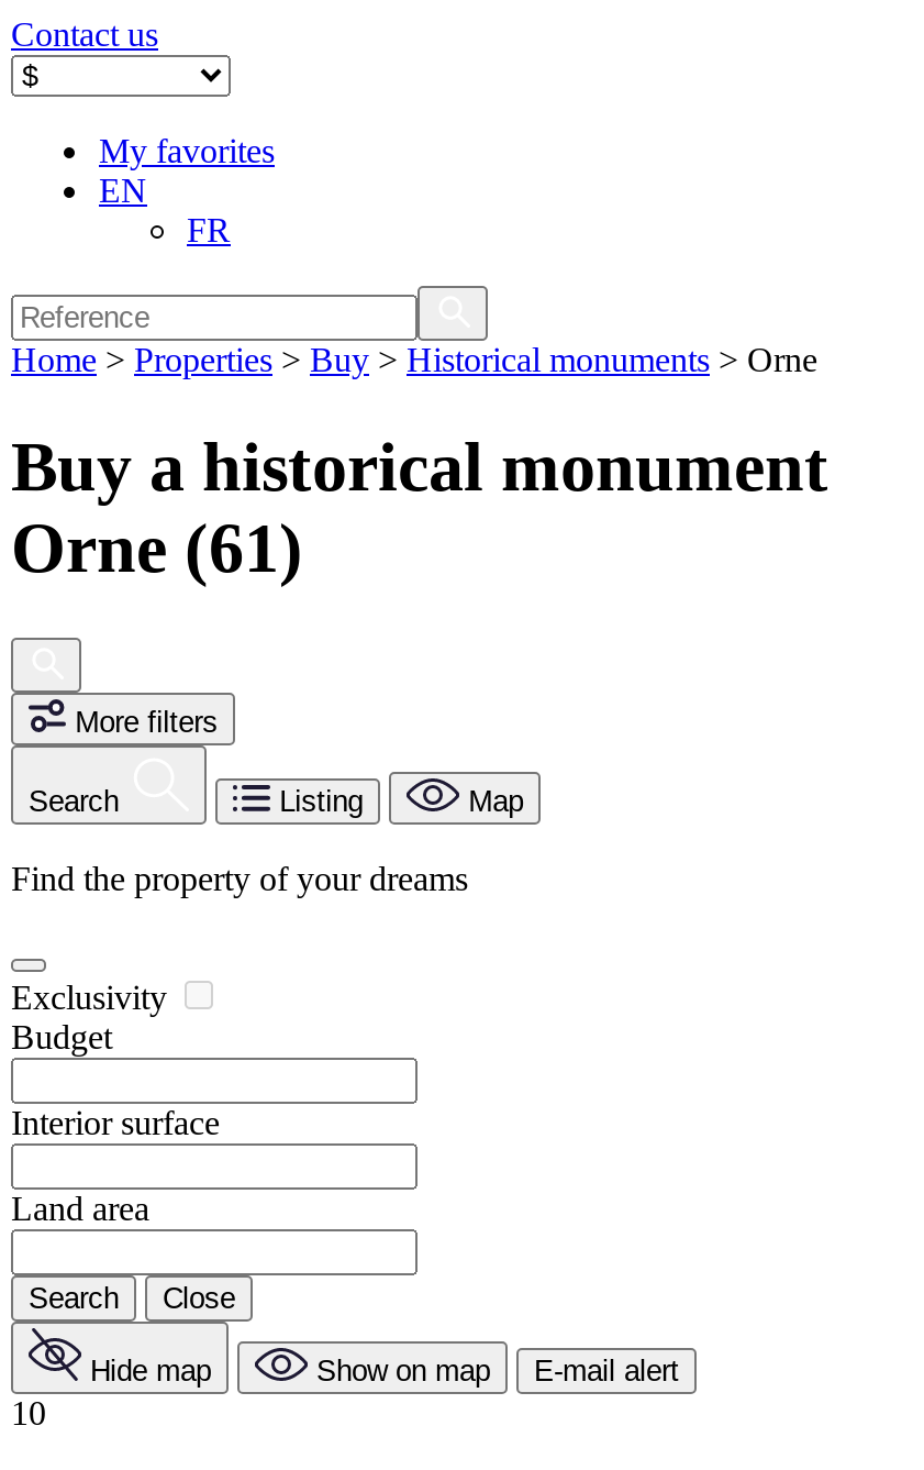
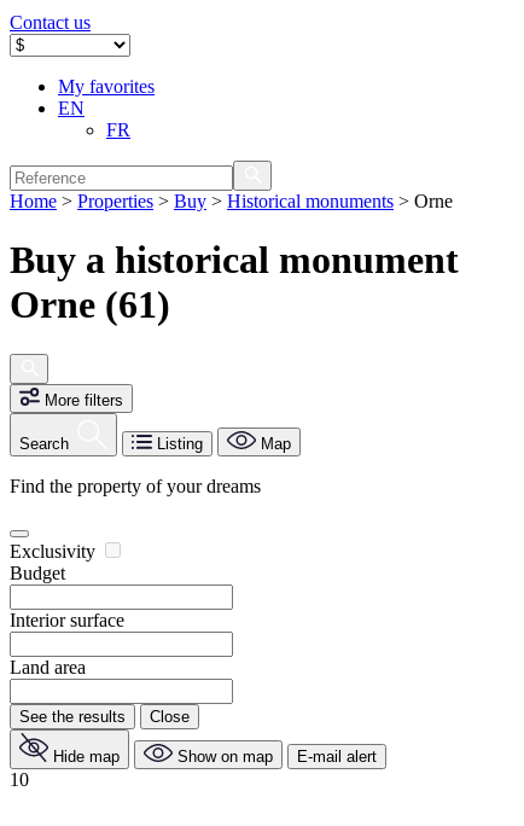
[29,1283,119,1316] Search -> [19,708,126,726] See the results

